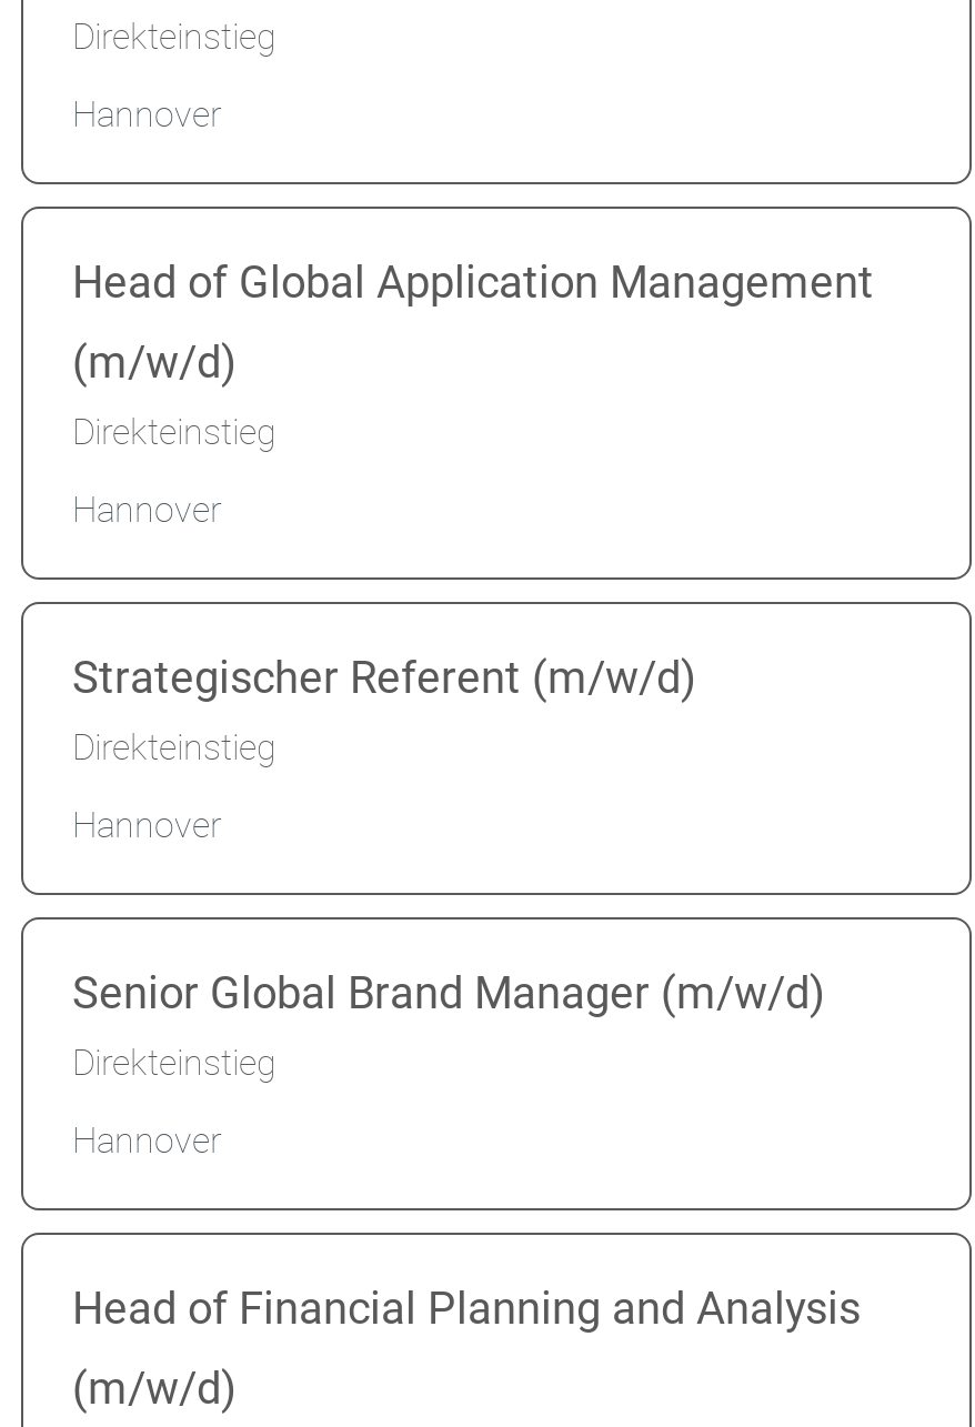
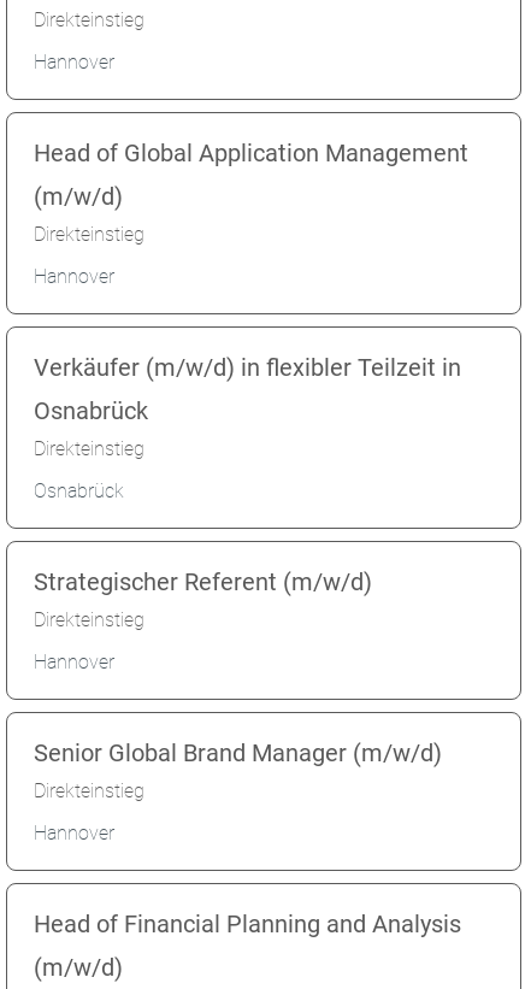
none -> [34,353,461,503] Verkäufer (m/w/d) in flexibler Teilzeit in | Osnabrück | Direkteinstieg | Osnabrück

